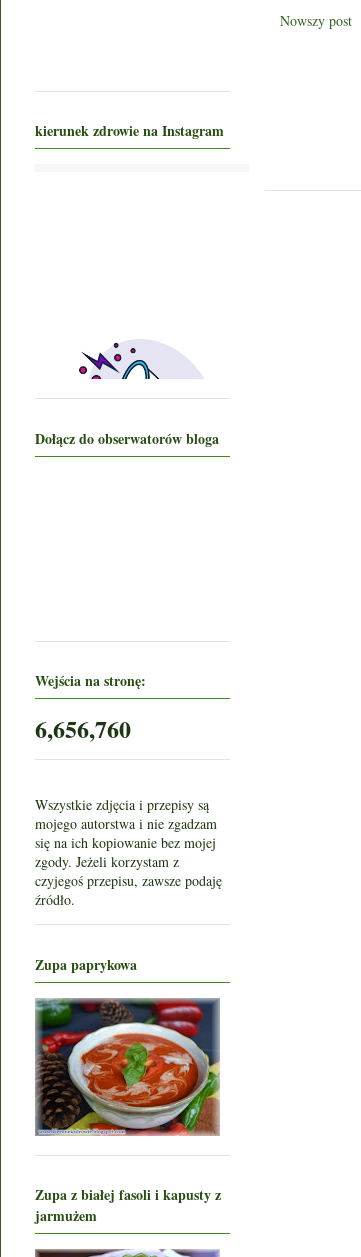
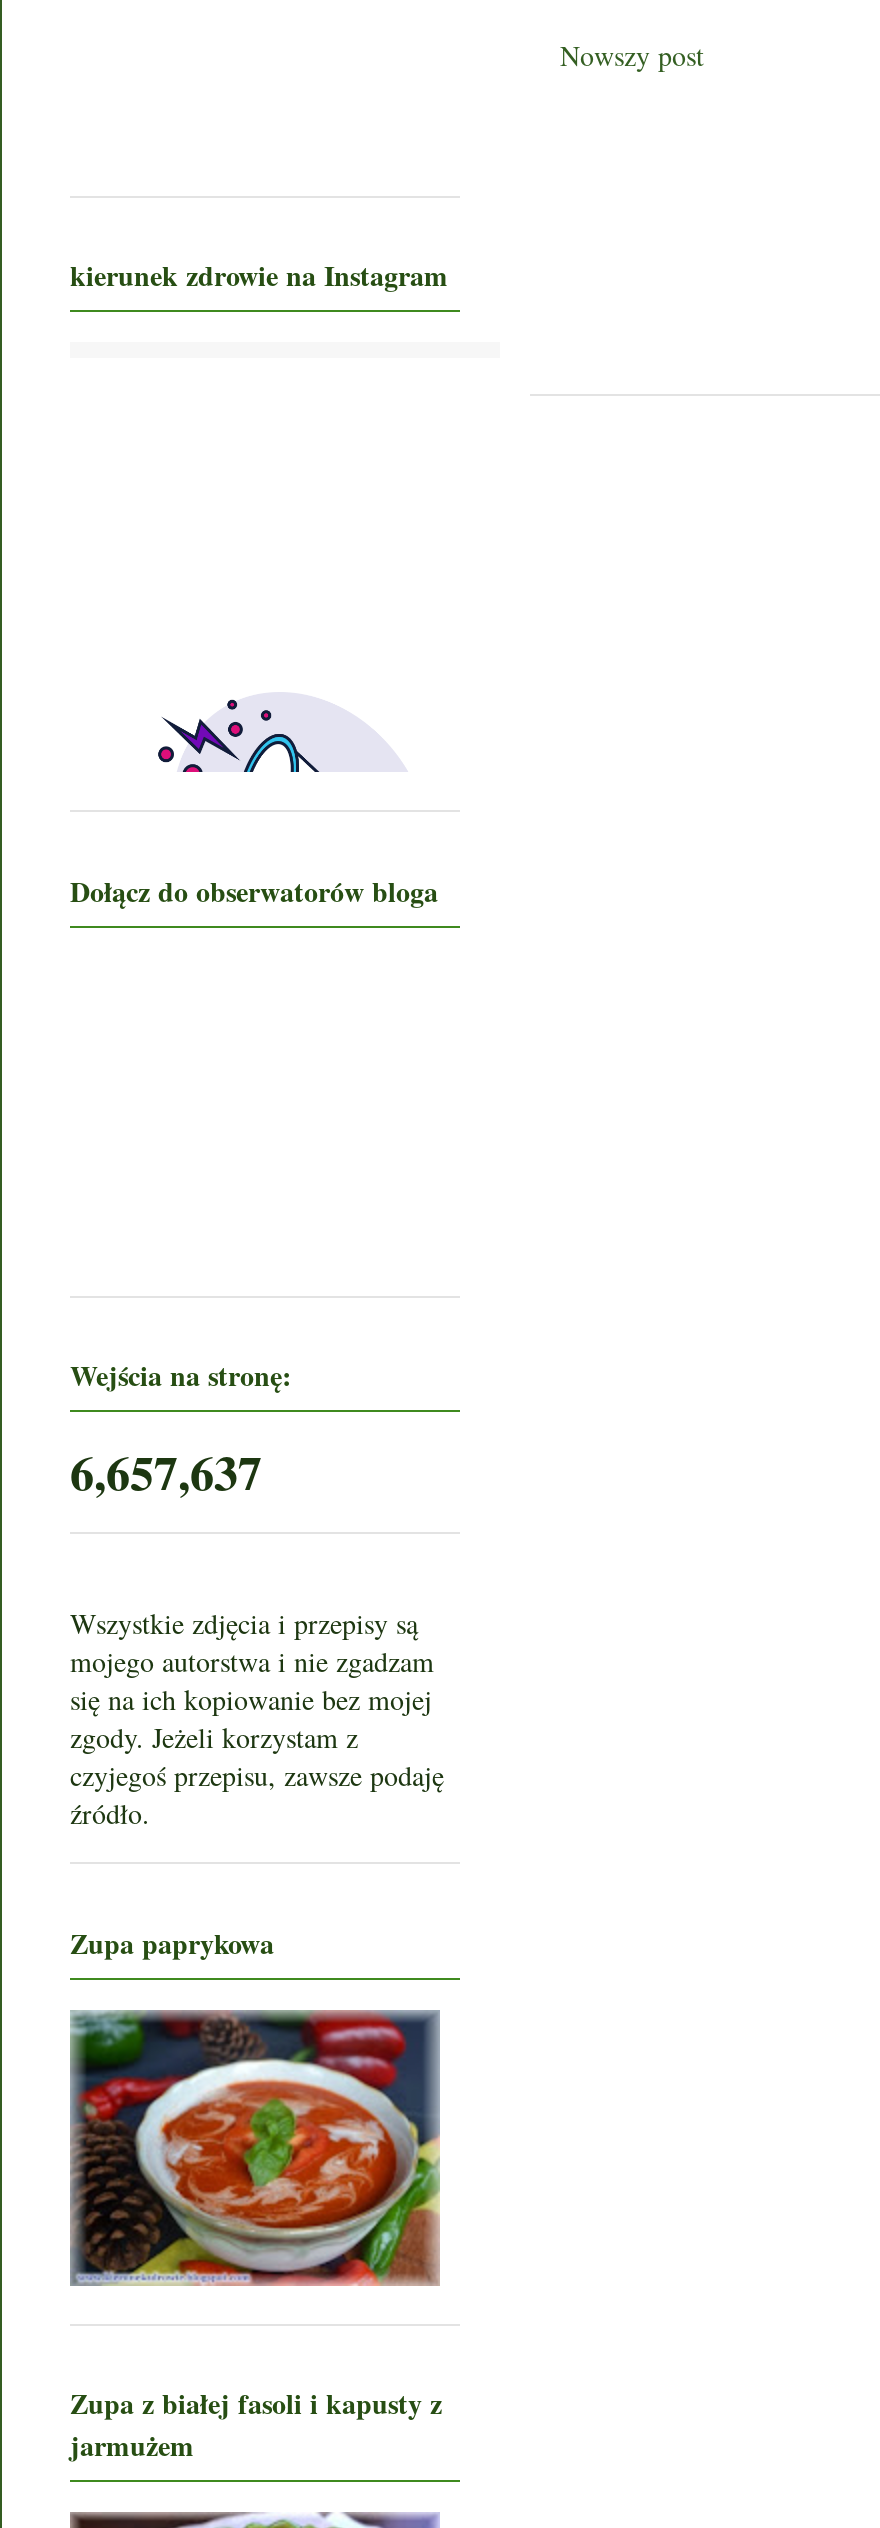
[35,711,131,746] 6,656,760 -> [70,1436,262,1506] 6,657,637

